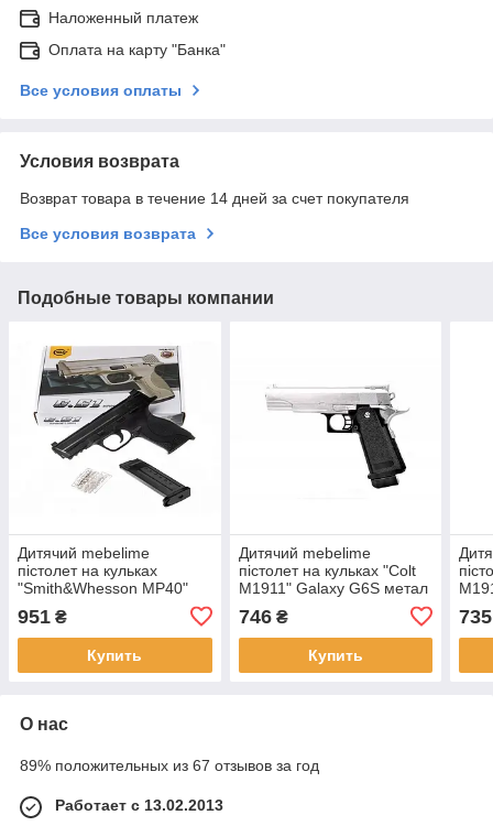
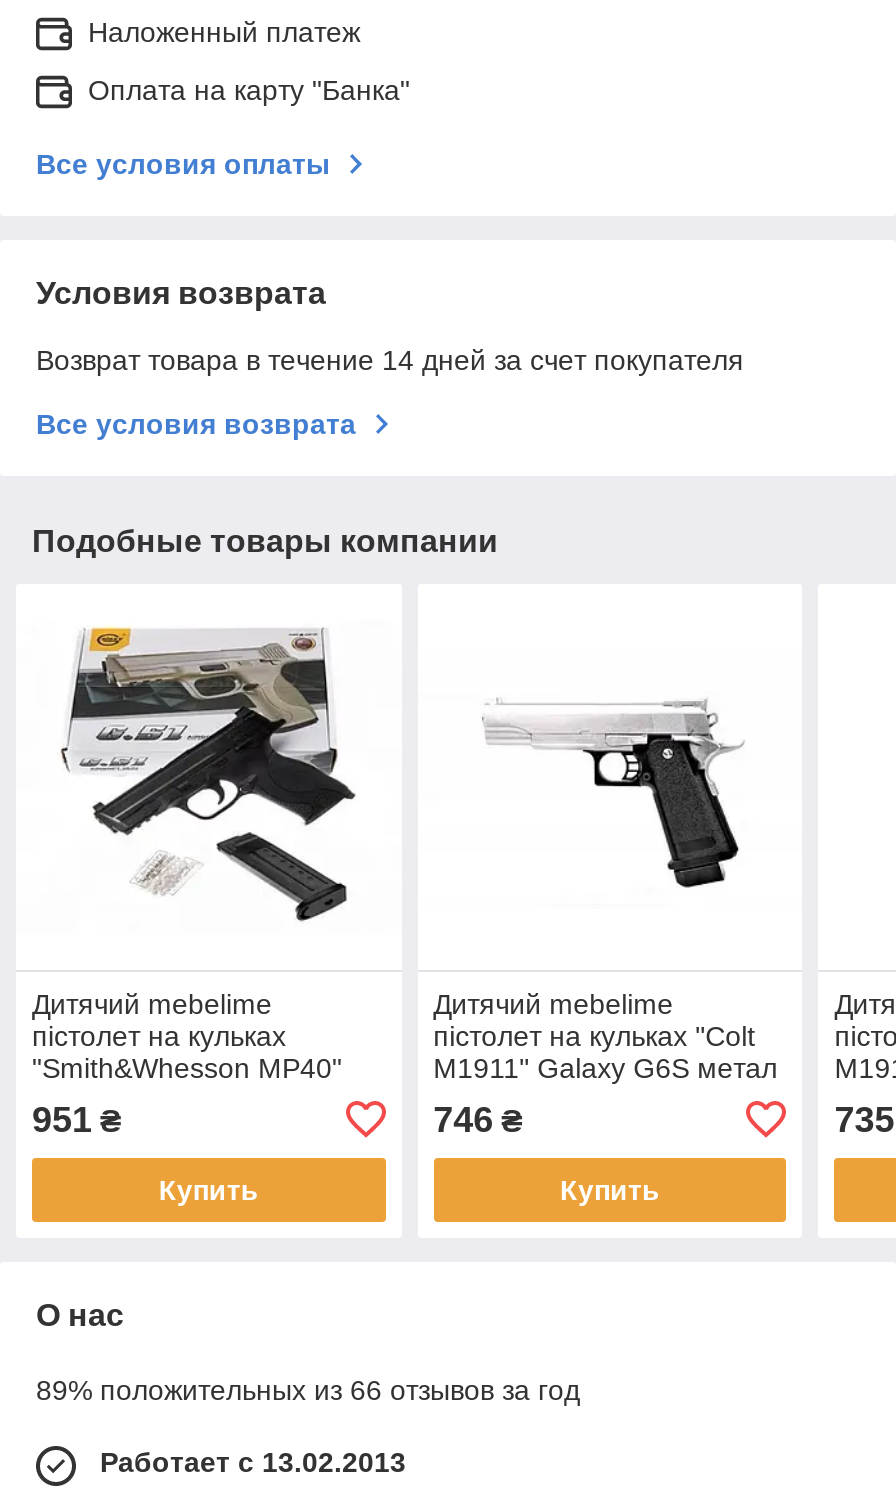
[20,756,319,774] 89% положительных из 67 отзывов за год -> [36,1374,580,1406] 89% положительных из 66 отзывов за год

